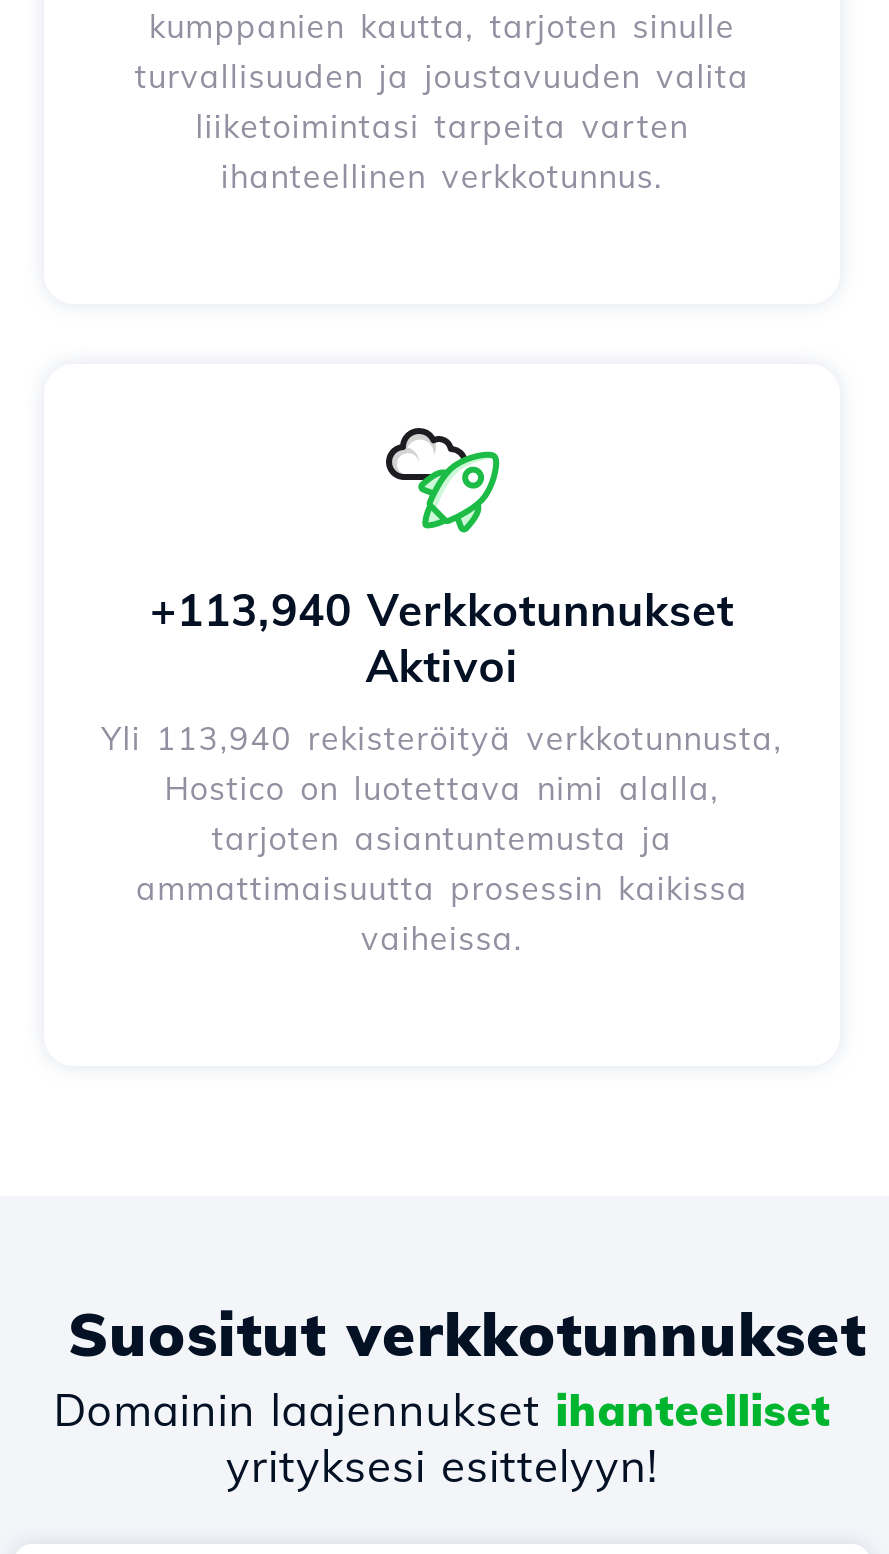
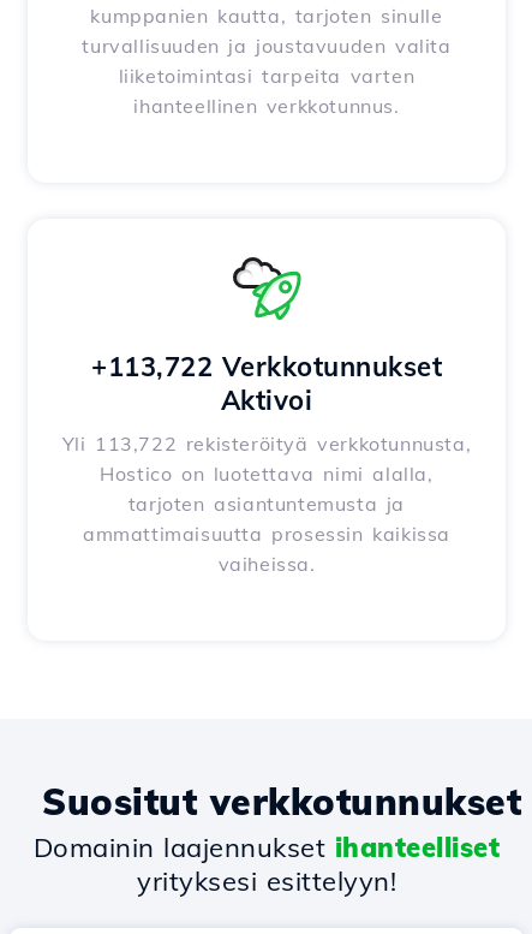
[150,582,734,638] +113,940 Verkkotunnukset -> [91,350,442,384] +113,722 Verkkotunnukset
[101,718,783,758] Yli 113,940 rekisteröityä verkkotunnusta, -> [62,432,471,456] Yli 113,722 rekisteröityä verkkotunnusta,

